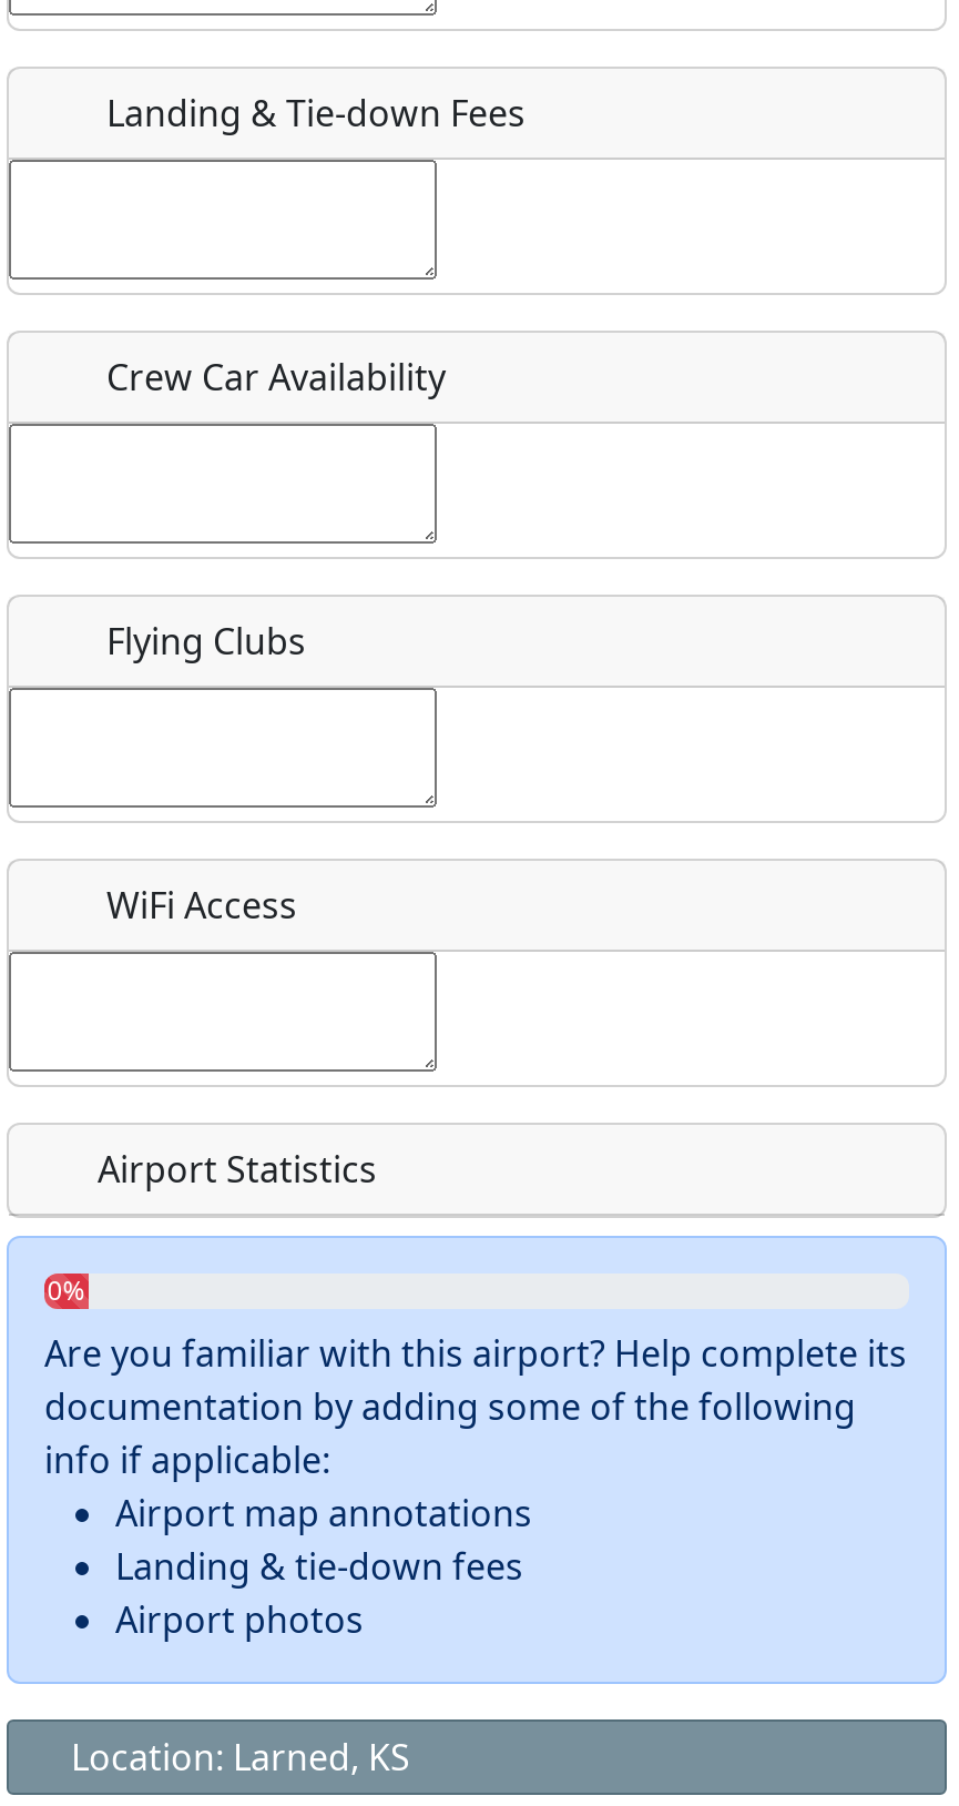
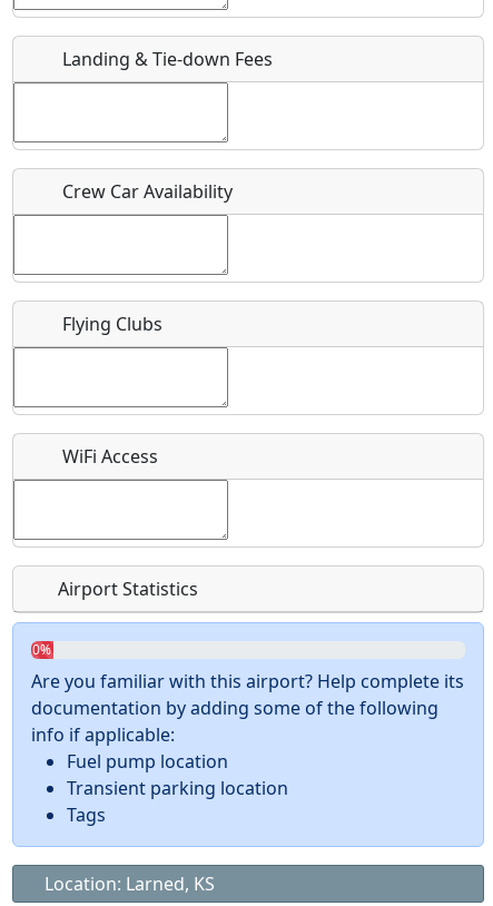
[115,1489,532,1644] Airport map annotations | Landing & tie-down fees | Airport photos -> [67,749,288,827] Fuel pump location | Transient parking location | Tags

